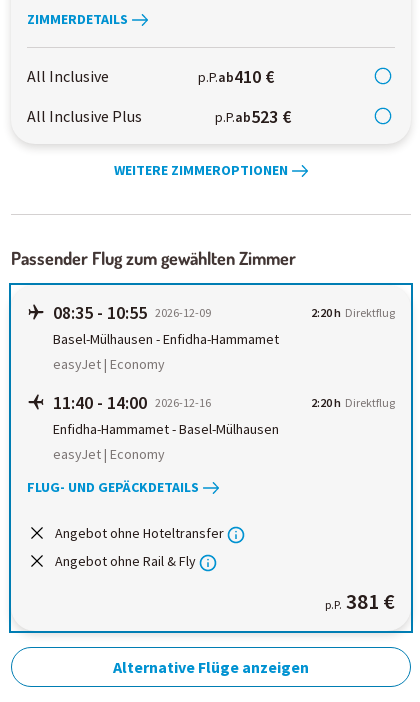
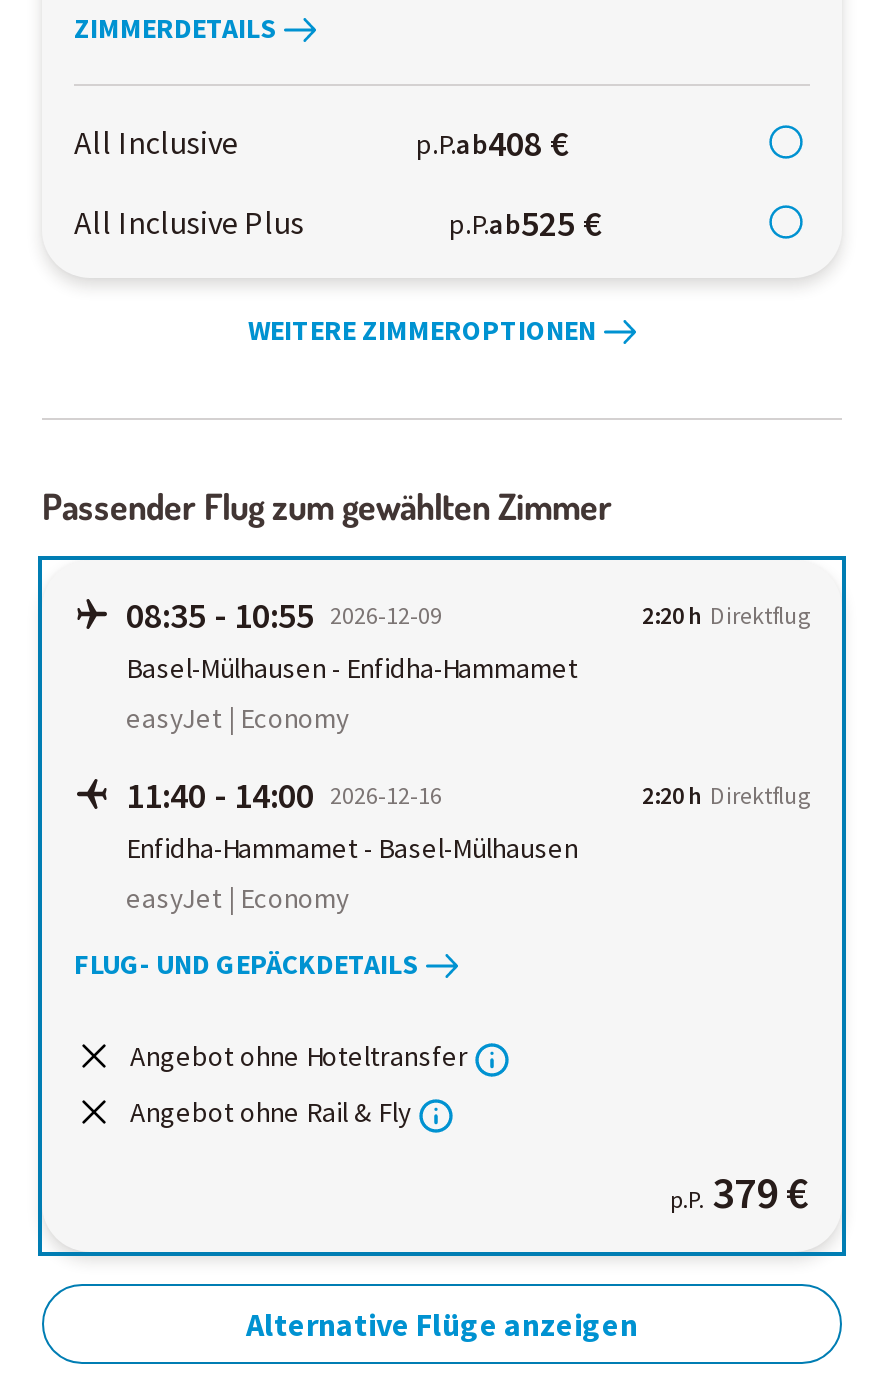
[198,65,274,88] p.P.ab410 € -> [416,120,568,166] p.P.ab408 €
[214,105,290,128] p.P.ab523 € -> [449,200,601,246] p.P.ab525 €
[325,587,395,615] p.P. 381 € -> [670,1164,810,1220] p.P. 379 €

